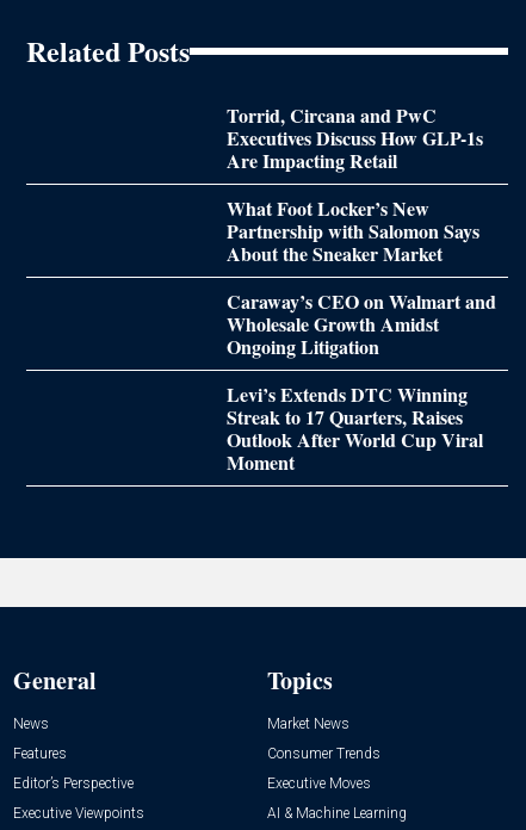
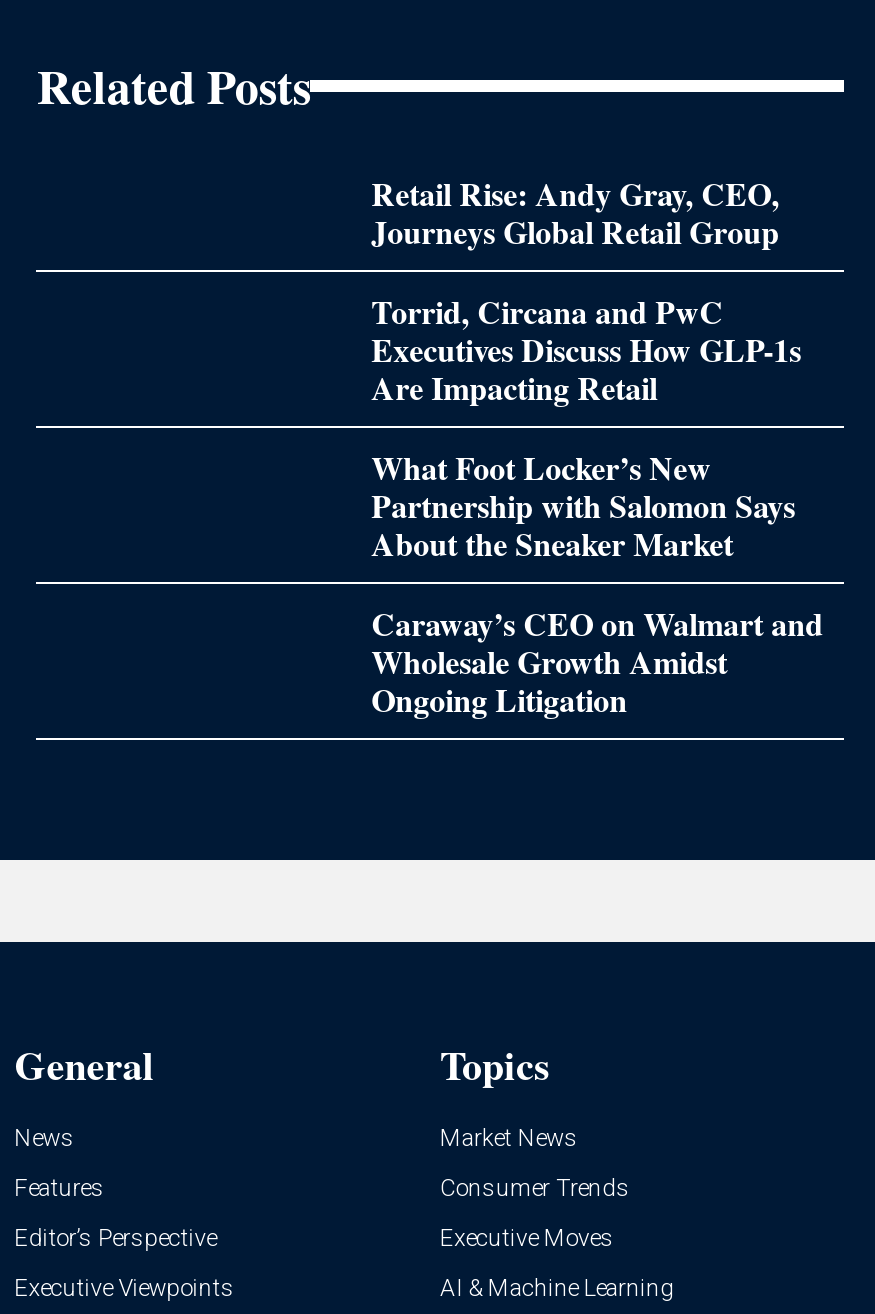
none -> [371,171,779,255] Retail Rise: Andy Gray, CEO, | Journeys Global Retail Group
moved [226,102,496,361] -> [371,289,823,723]: Torrid, Circana and PwC | Executives Discuss How GLP-1s | Are Impacting Retail | ... | Wholesale Growth Amidst | Ongoing Litigation
[226,381,483,476] Levi’s Extends DTC Winning | Streak to 17 Quarters, Raises | Outlook After World Cup Viral | Moment -> none

